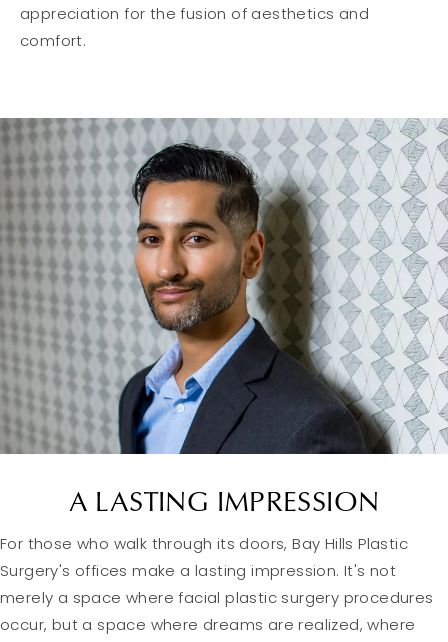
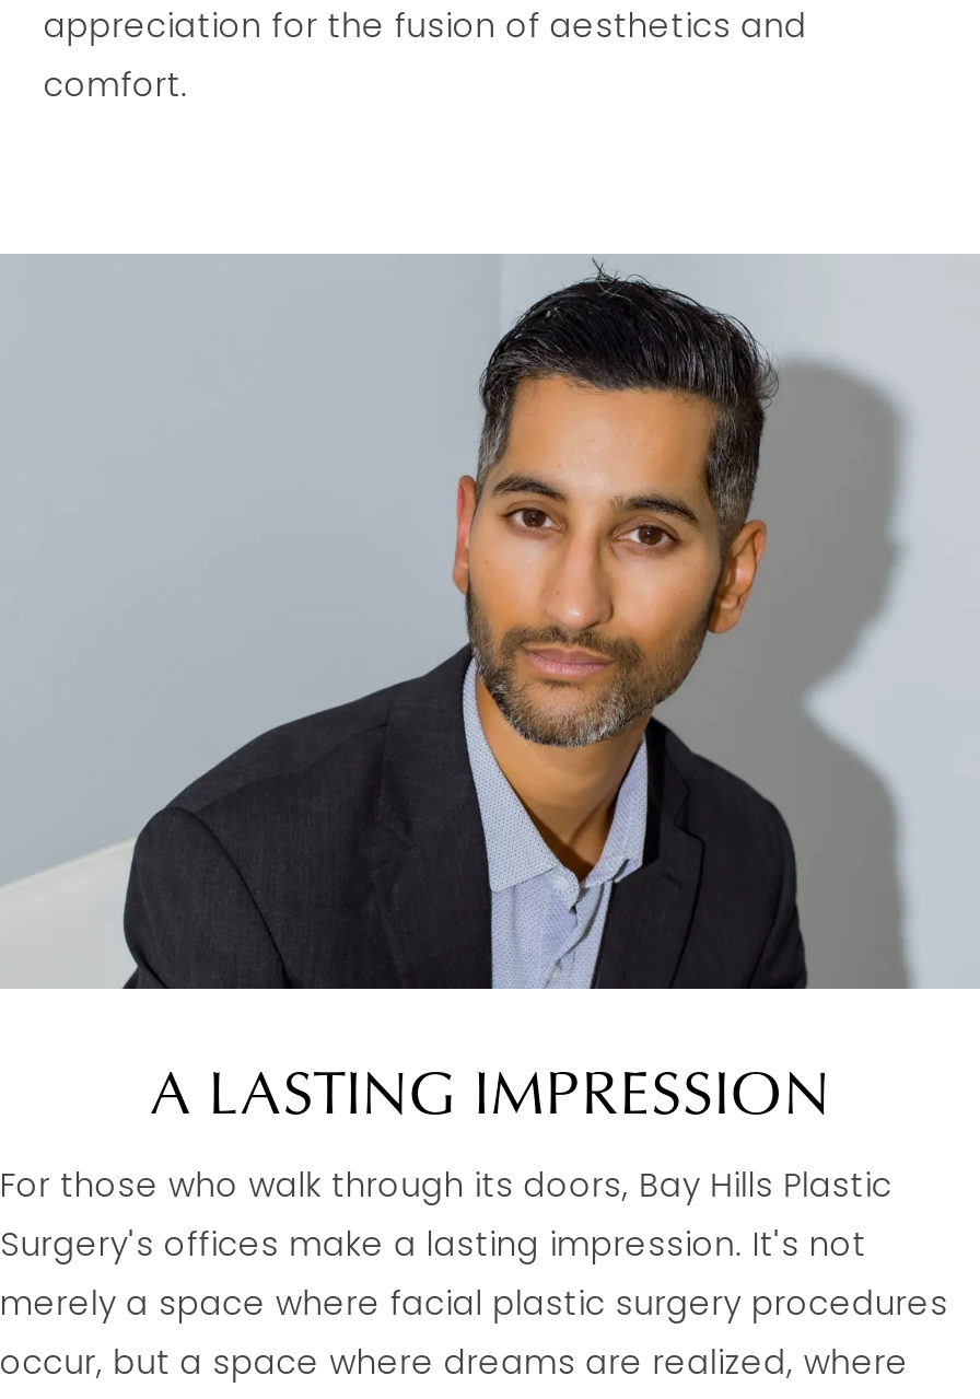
[3,118,445,455] [image] -> [7,256,973,991] [image]

